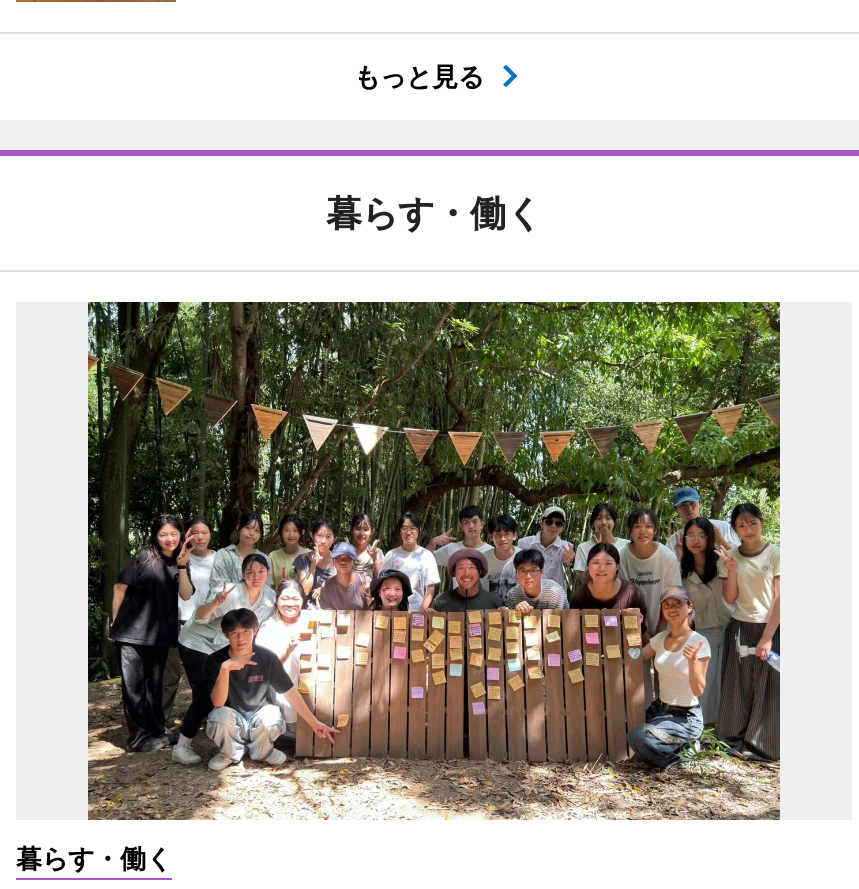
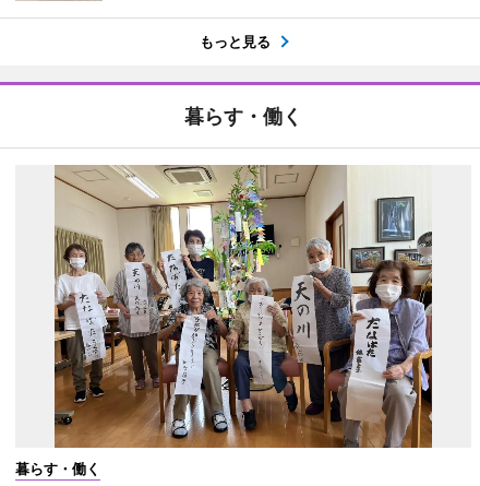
[86,300,782,820] [image] -> [53,164,433,449] [image]

